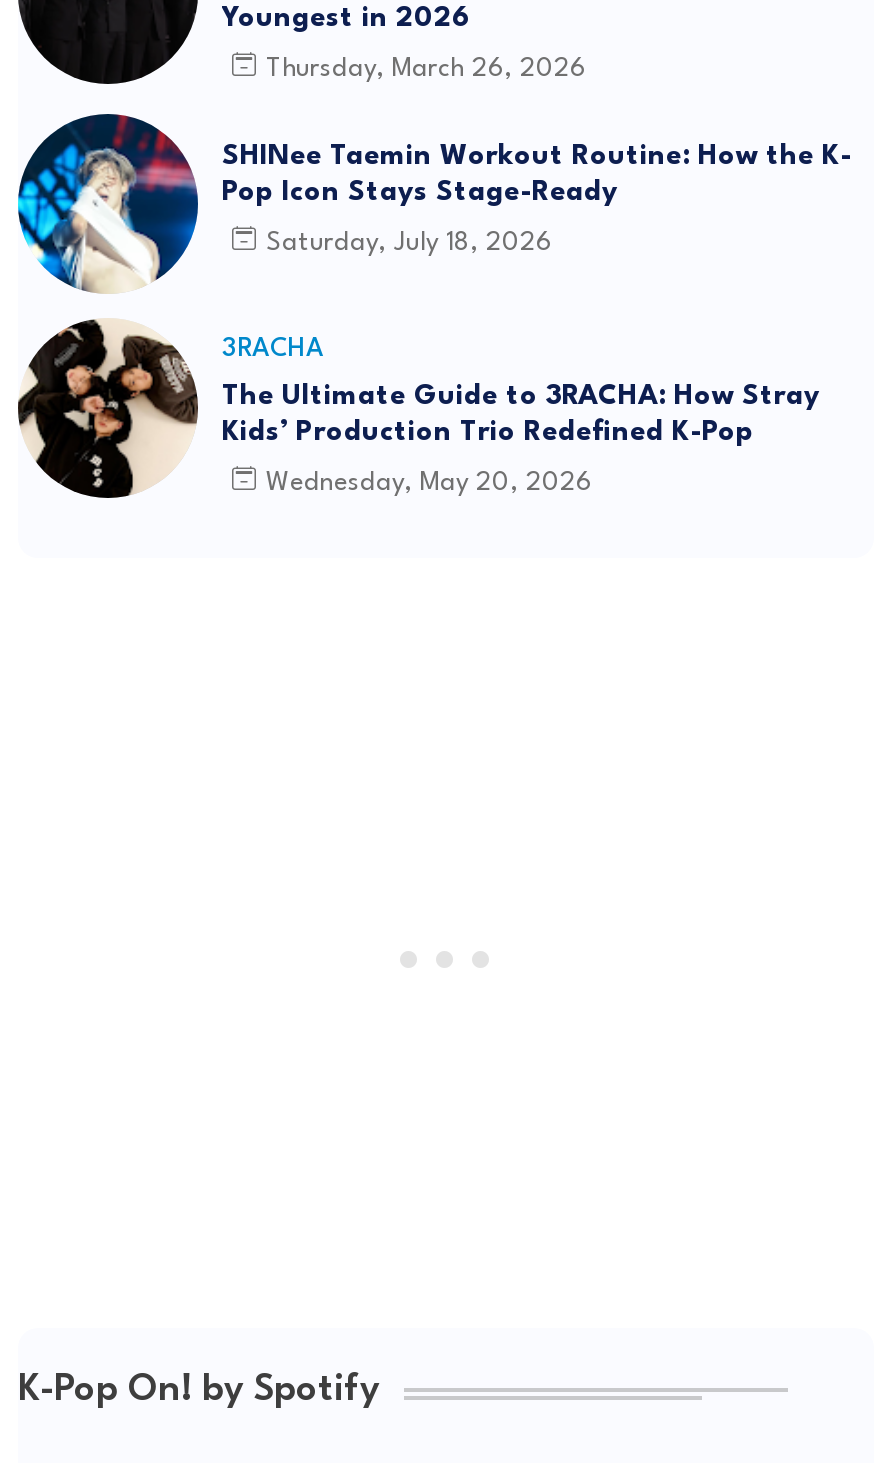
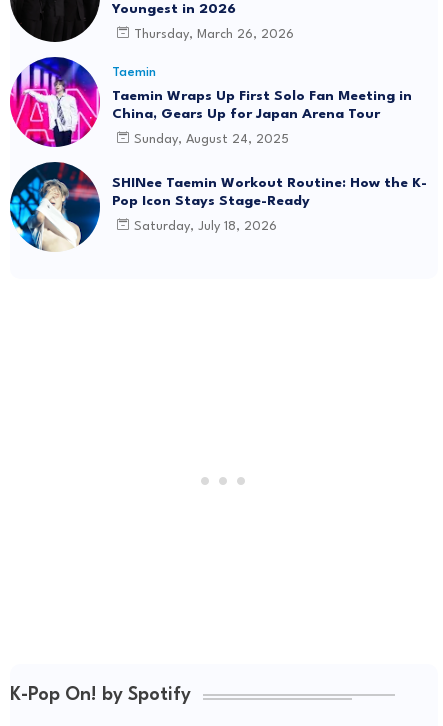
none -> [9,57,412,148] [image] | Taemin | Taemin Wraps Up First Solo Fan Meeting in | China, Gears Up for Japan Arena Tour | Sunday, August 24, 2025
moved [14,112,852,296] -> [8,161,427,253]: [image] | SHINee Taemin Workout Routine: How the K- | Pop Icon Stays Stage-Ready | Saturday, July 18, 2026
[16,318,820,500] [image] | 3RACHA | The Ultimate Guide to 3RACHA: How Stray | Kids’ Production Trio Redefined K-Pop | Wednesday, May 20, 2026 -> none

